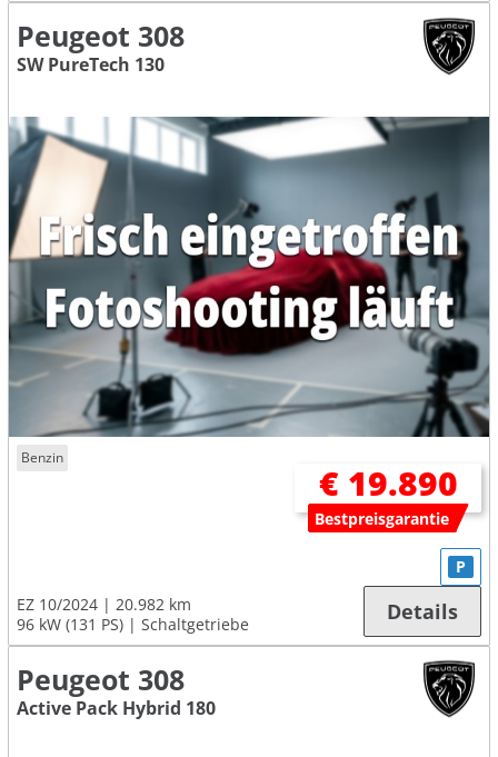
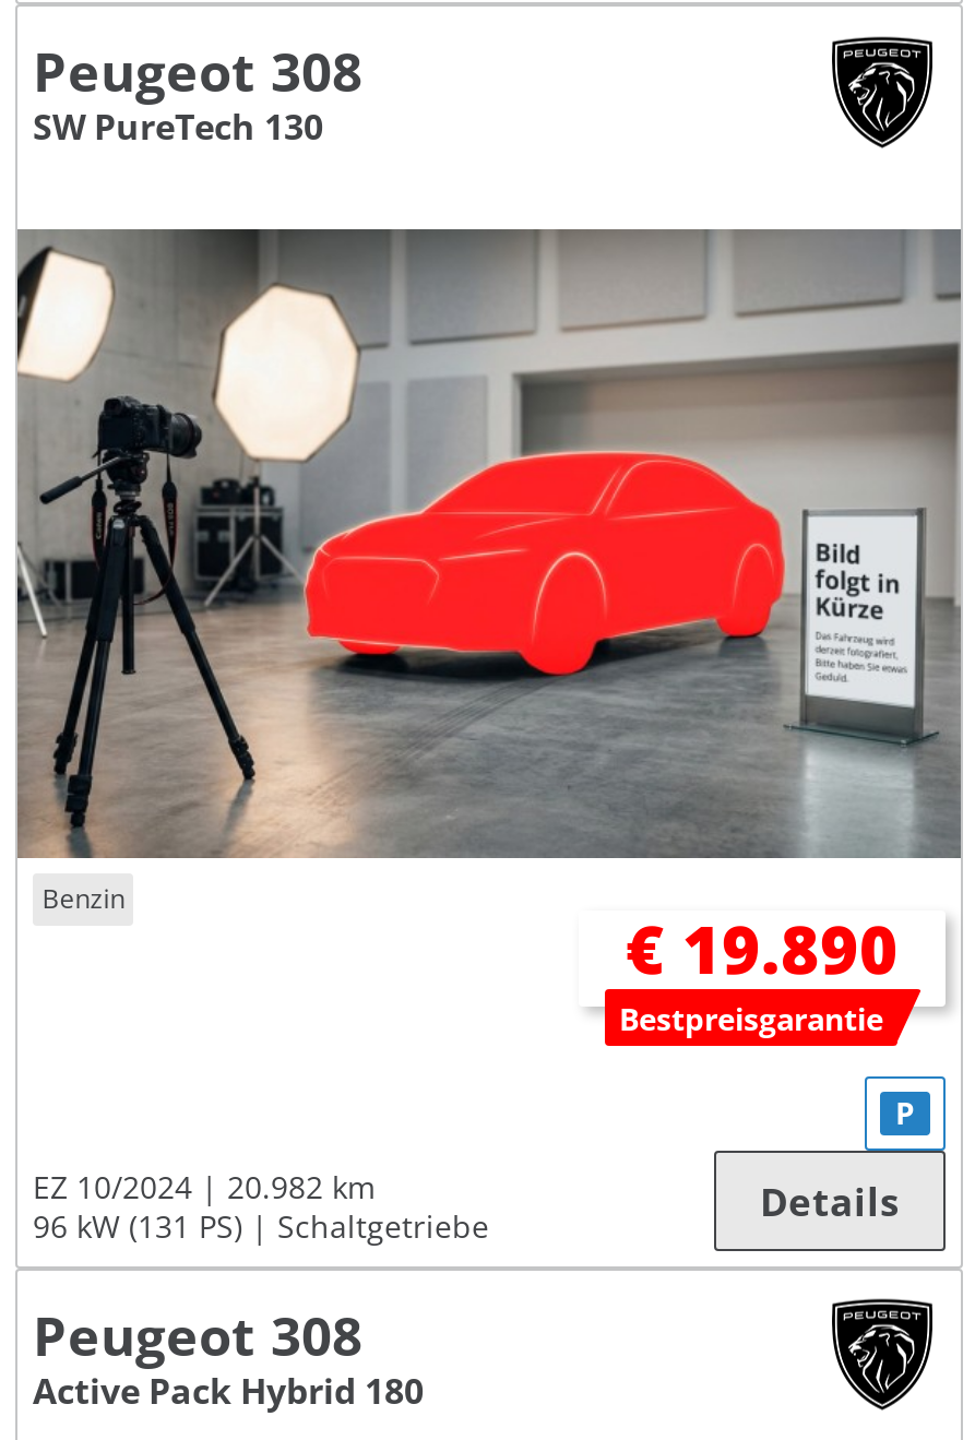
[8,116,489,437] [image] -> [15,227,961,858] [image]

